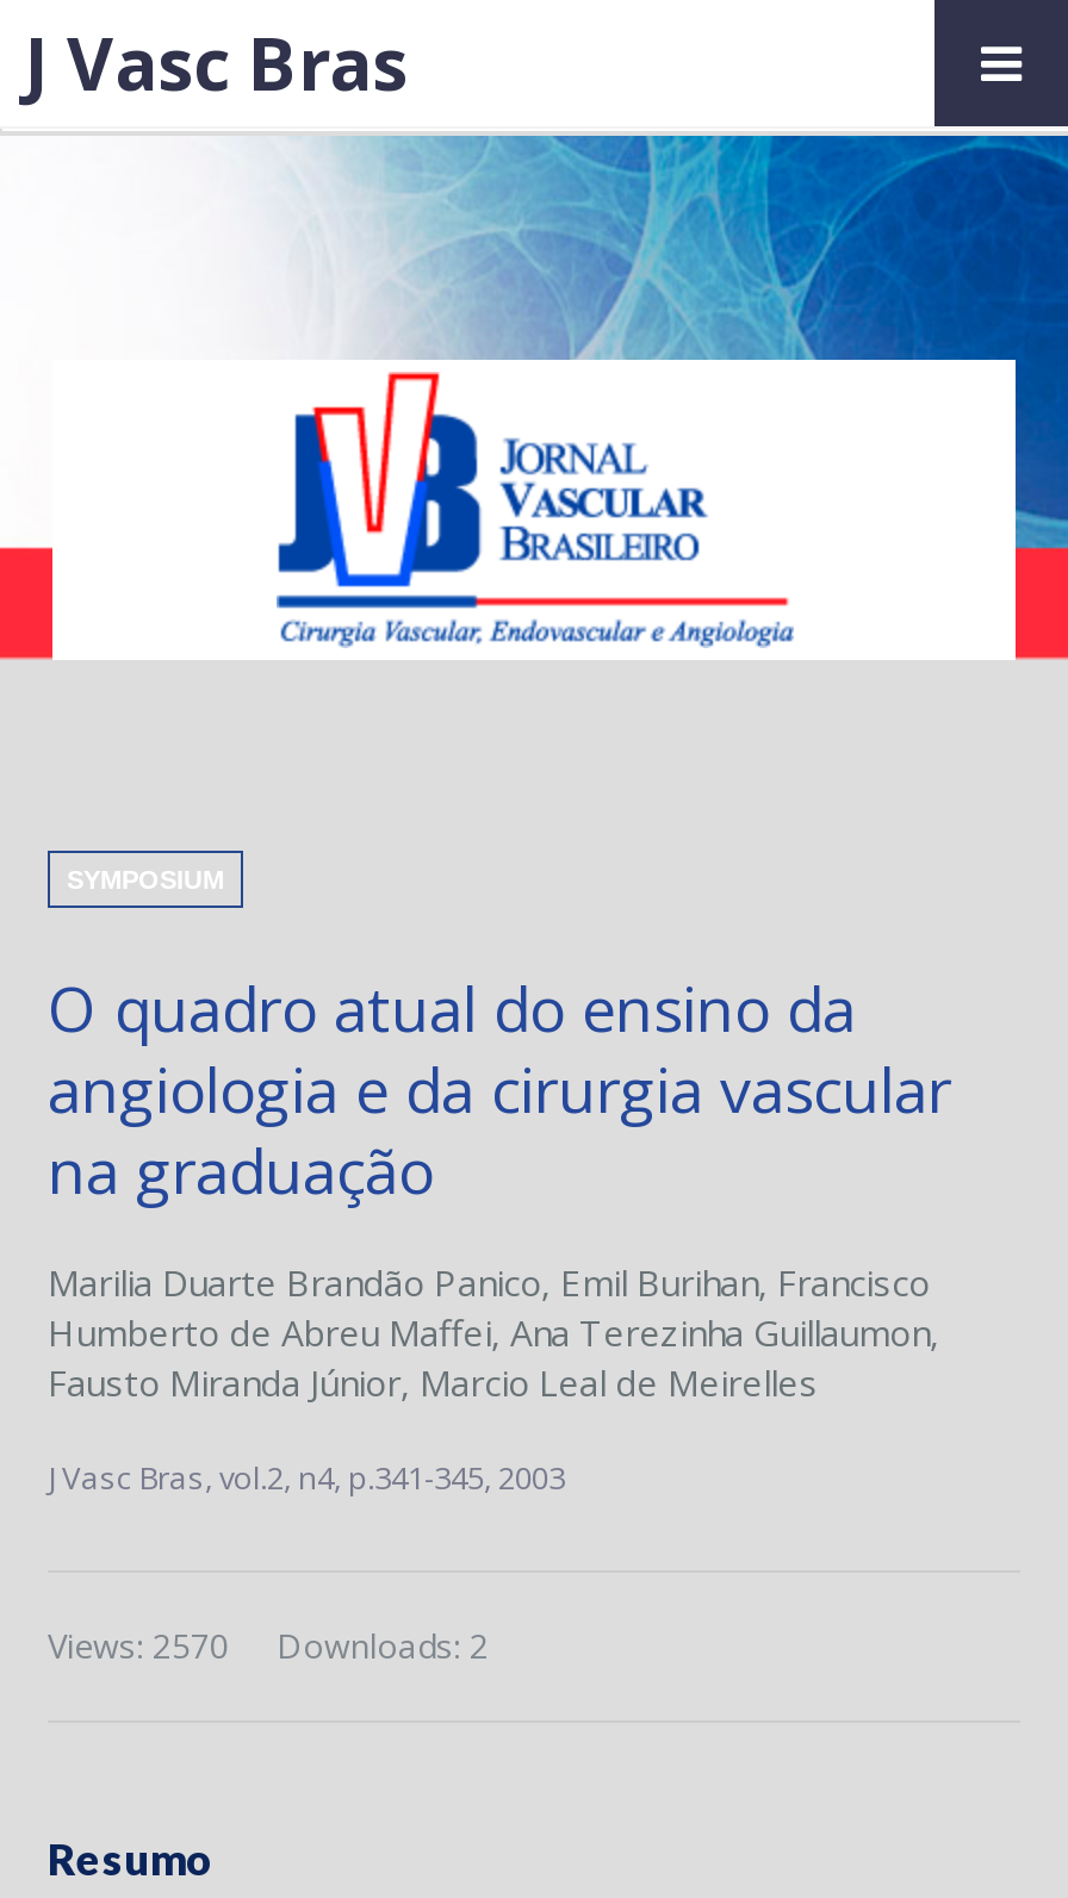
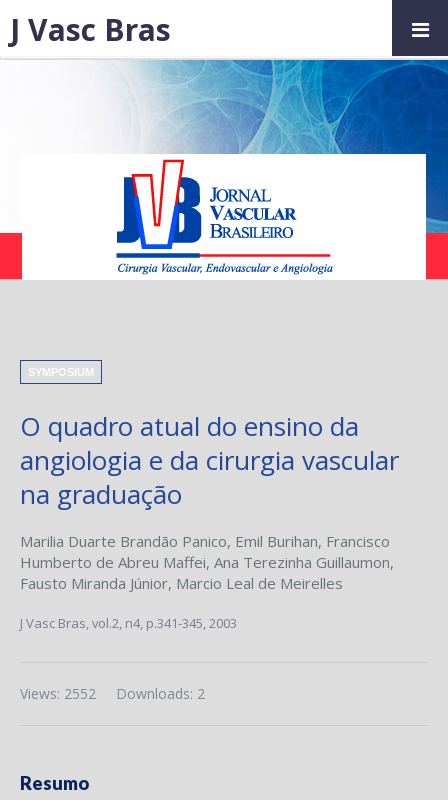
[48,1623,489,1668] Views: 2570 Downloads: 2 -> [20,684,205,703] Views: 2552 Downloads: 2

